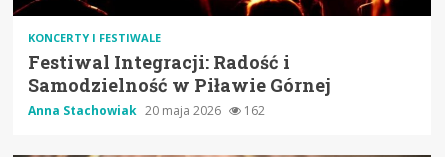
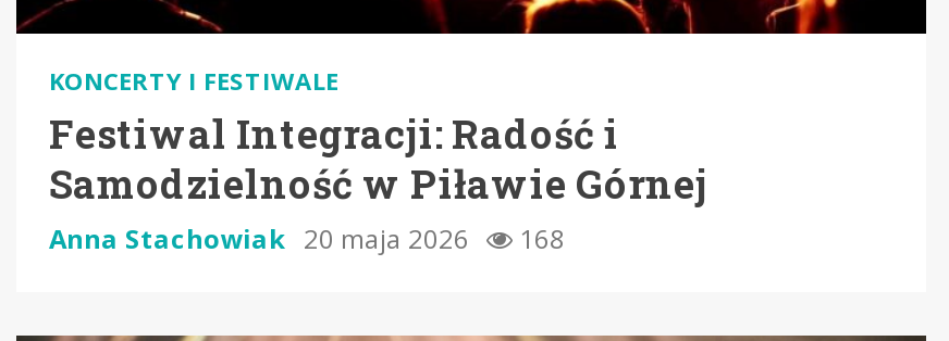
[28,102,265,119] Anna Stachowiak 20 maja 2026 162 -> [49,221,565,258] Anna Stachowiak 20 maja 2026 168

